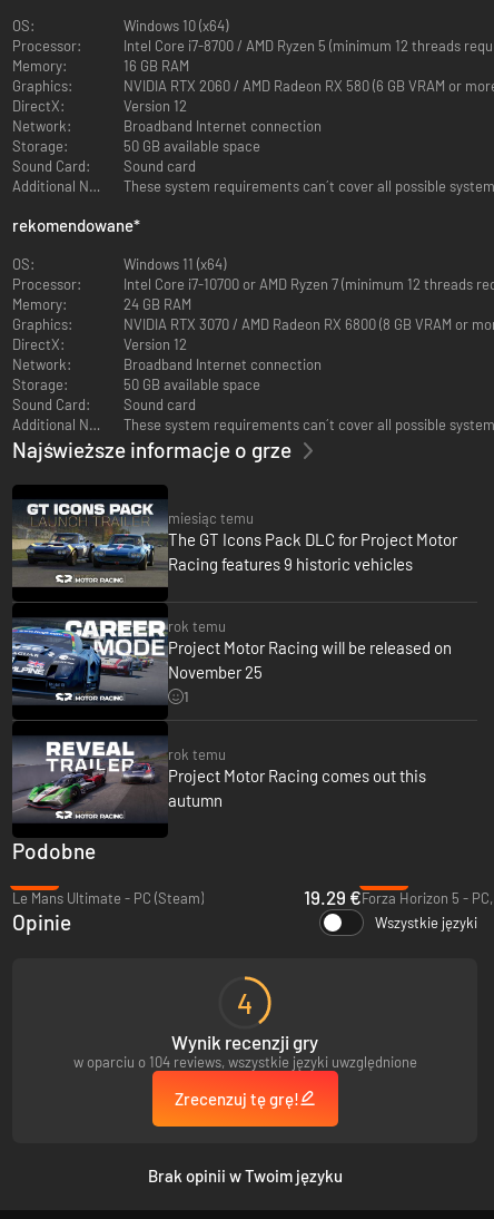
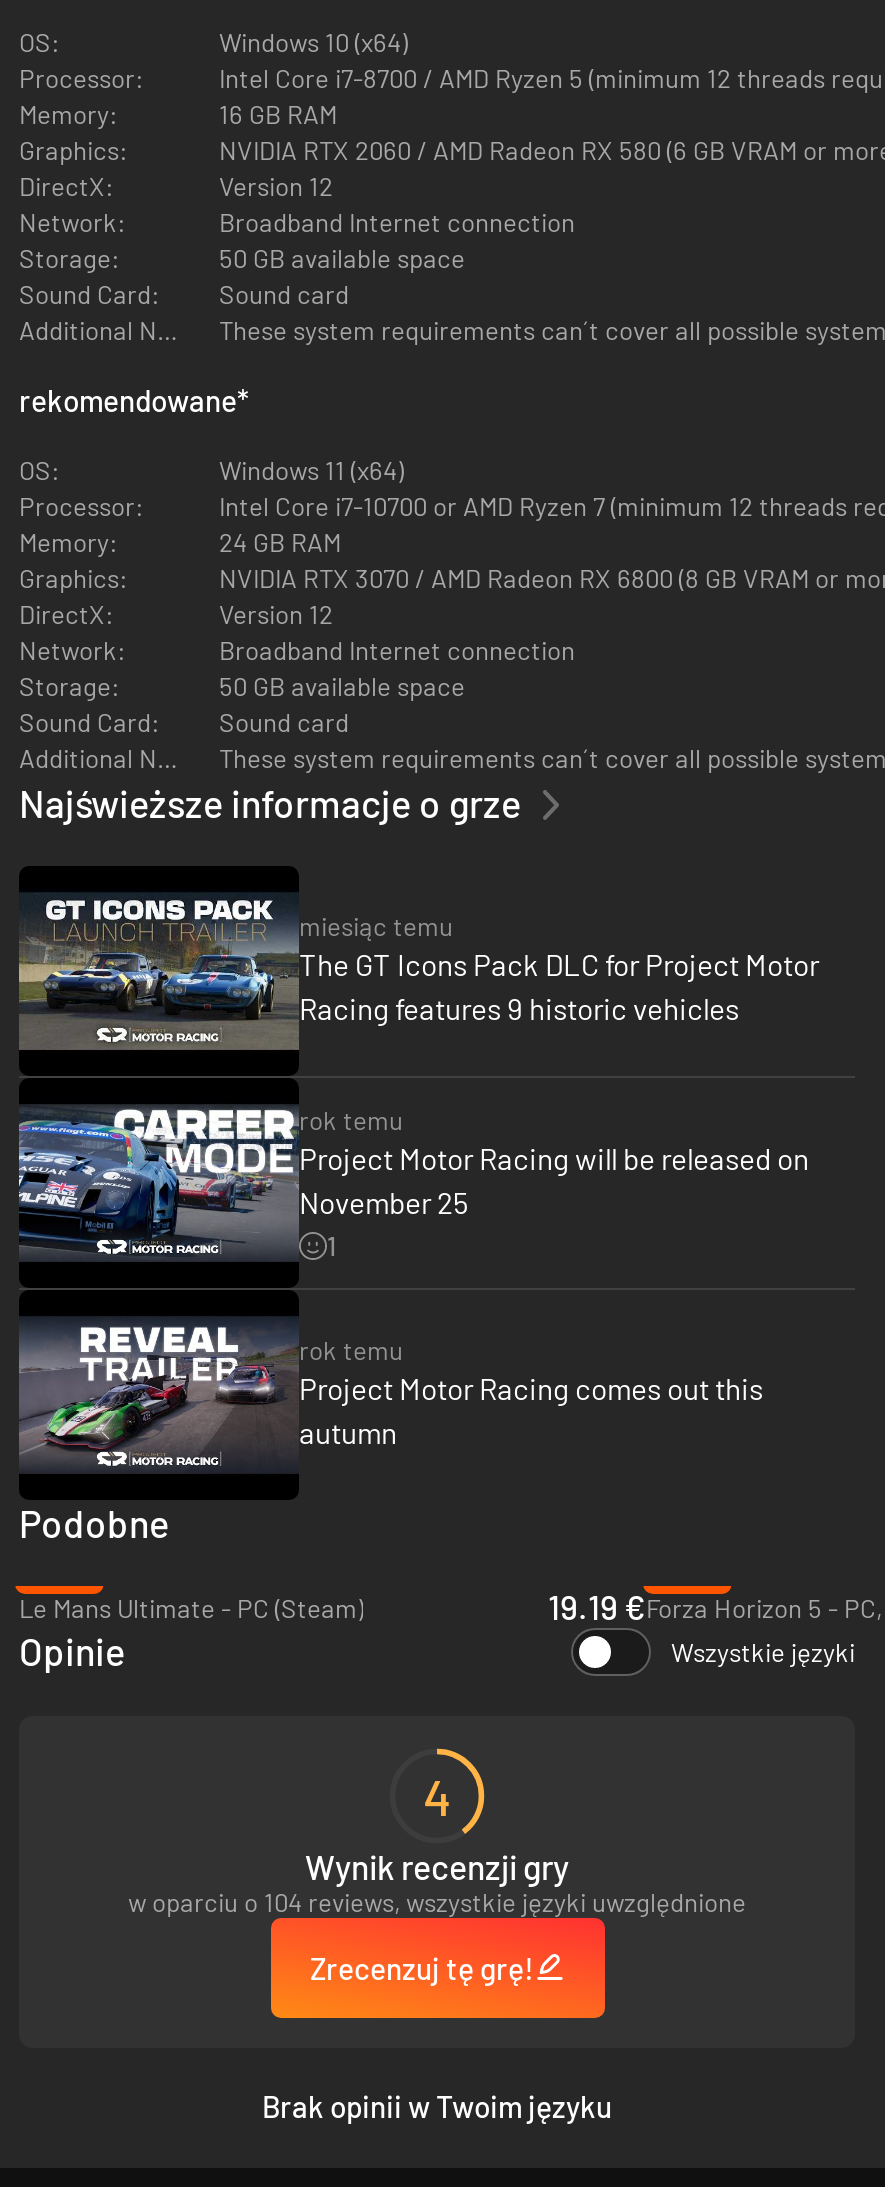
[303,886,361,908] 19.29 € -> [548,1586,646,1626] 19.19 €

